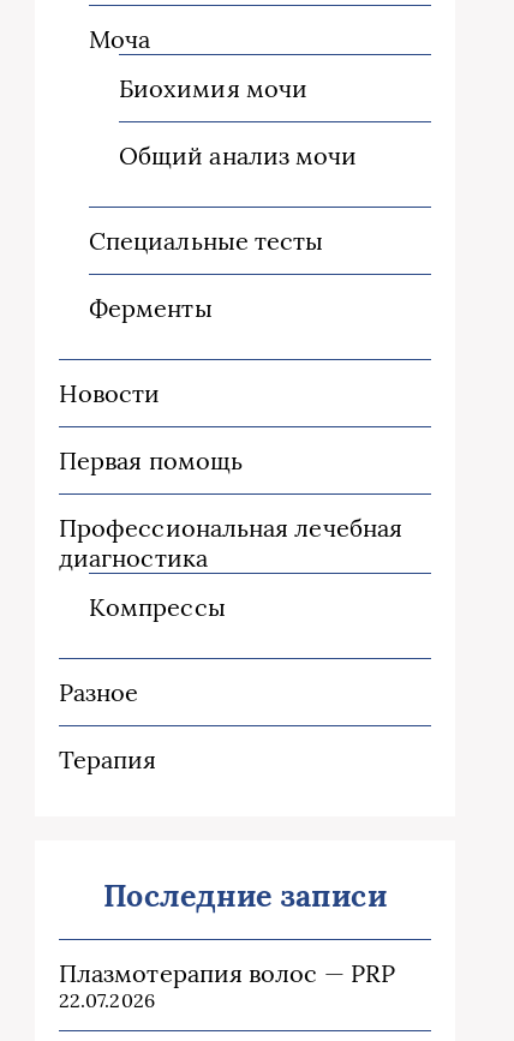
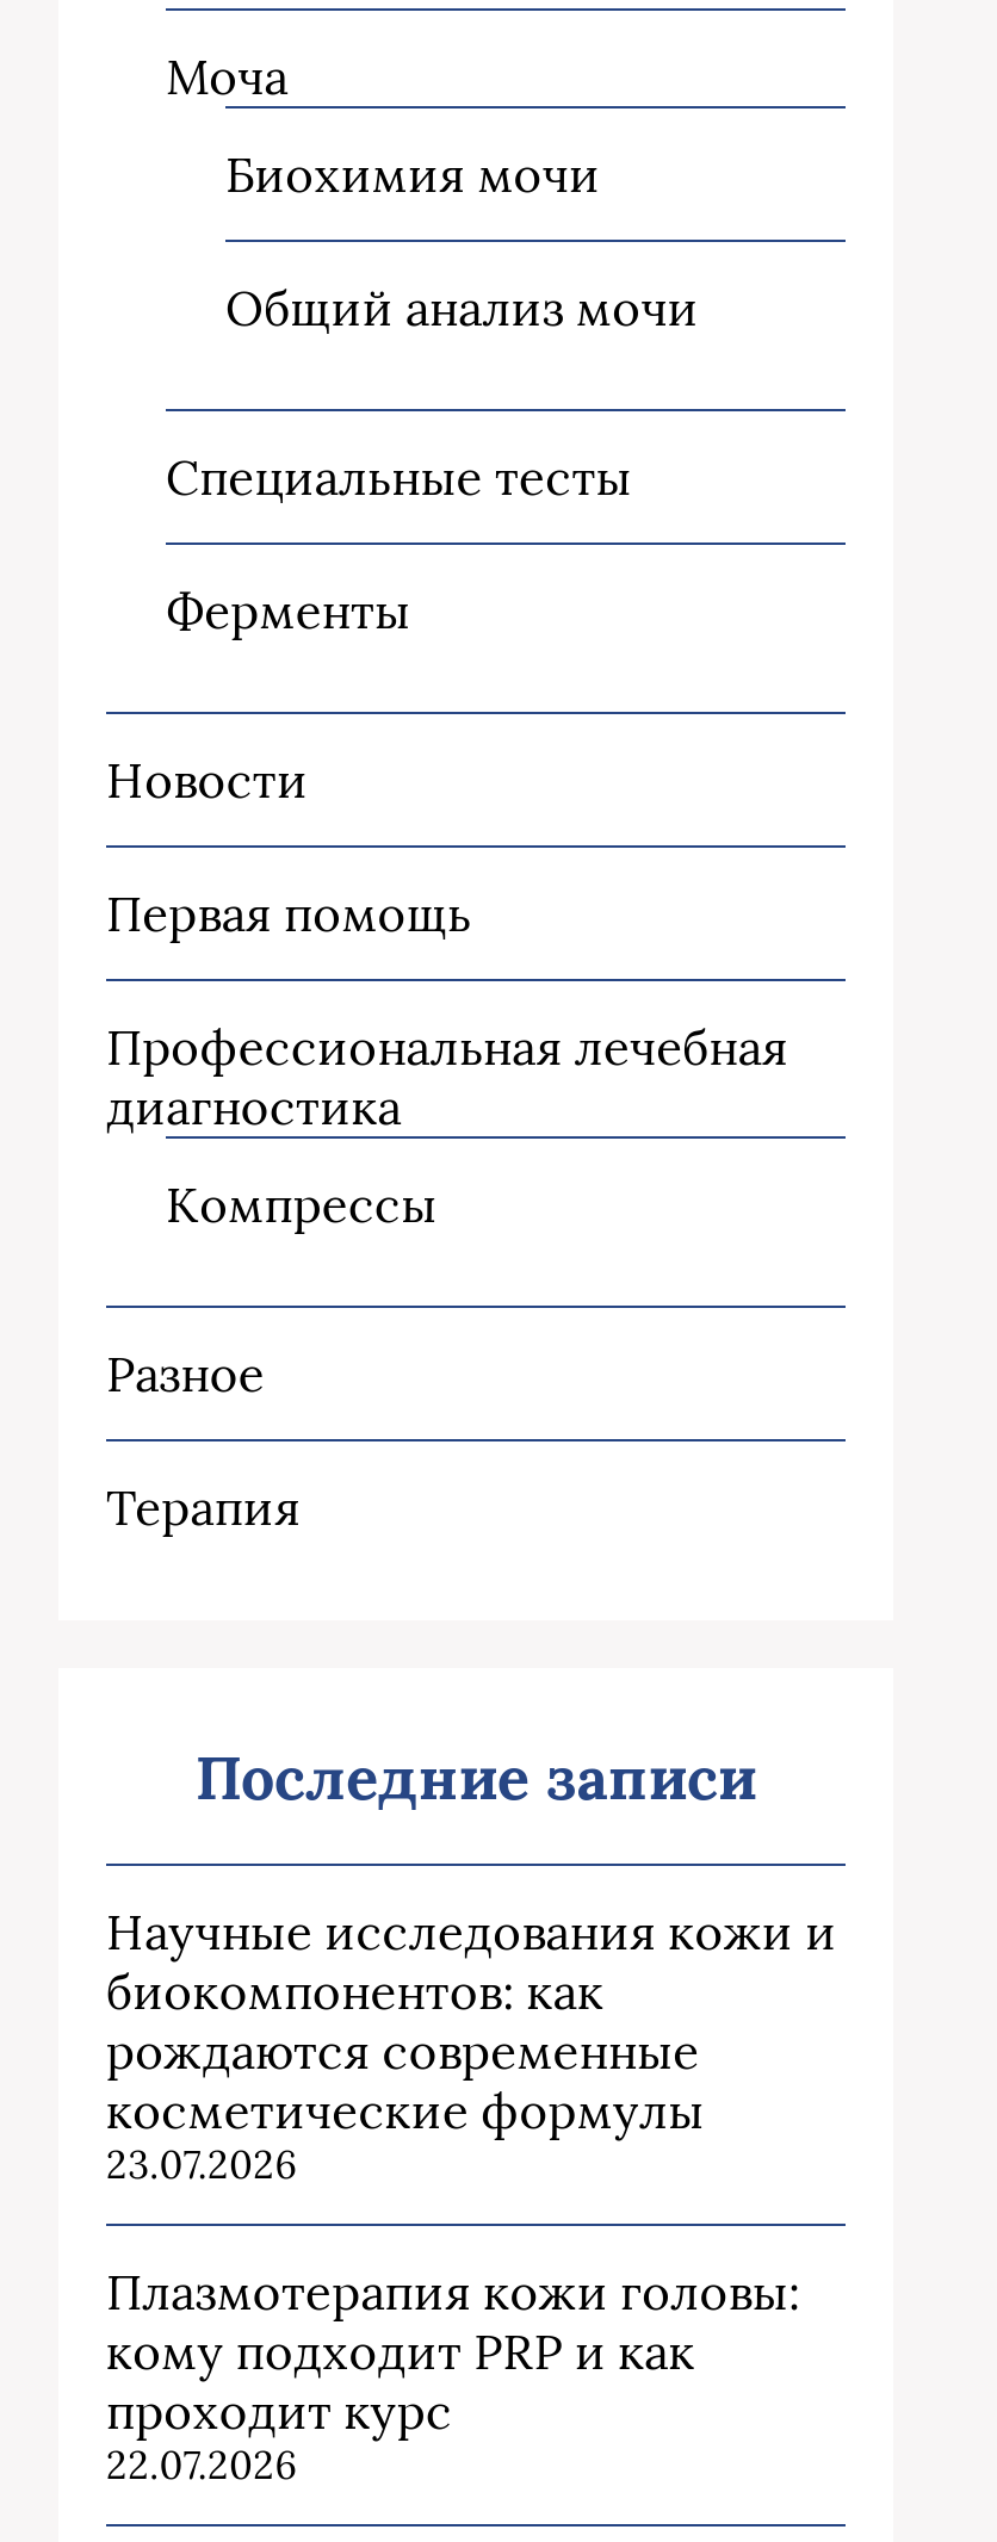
[59,958,395,988] Плазмотерапия волос — PRP -> [106,1902,836,2441] Научные исследования кожи и | биокомпонентов: как | рождаются современные | косметические формулы | 23.07.2026 | Плазмотерапия кожи головы: | кому подходит PRP и как | проходит курс

